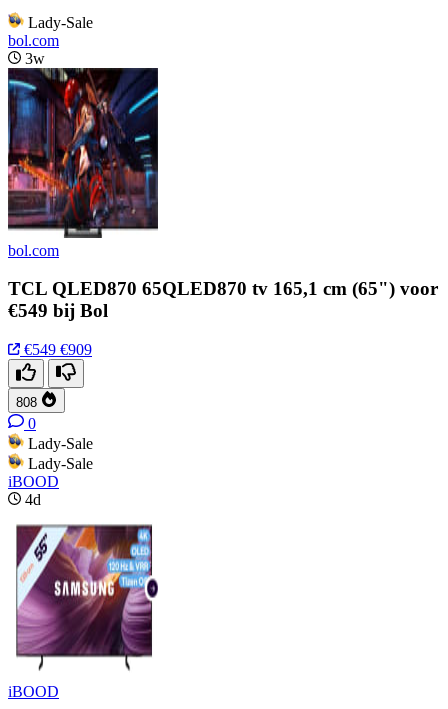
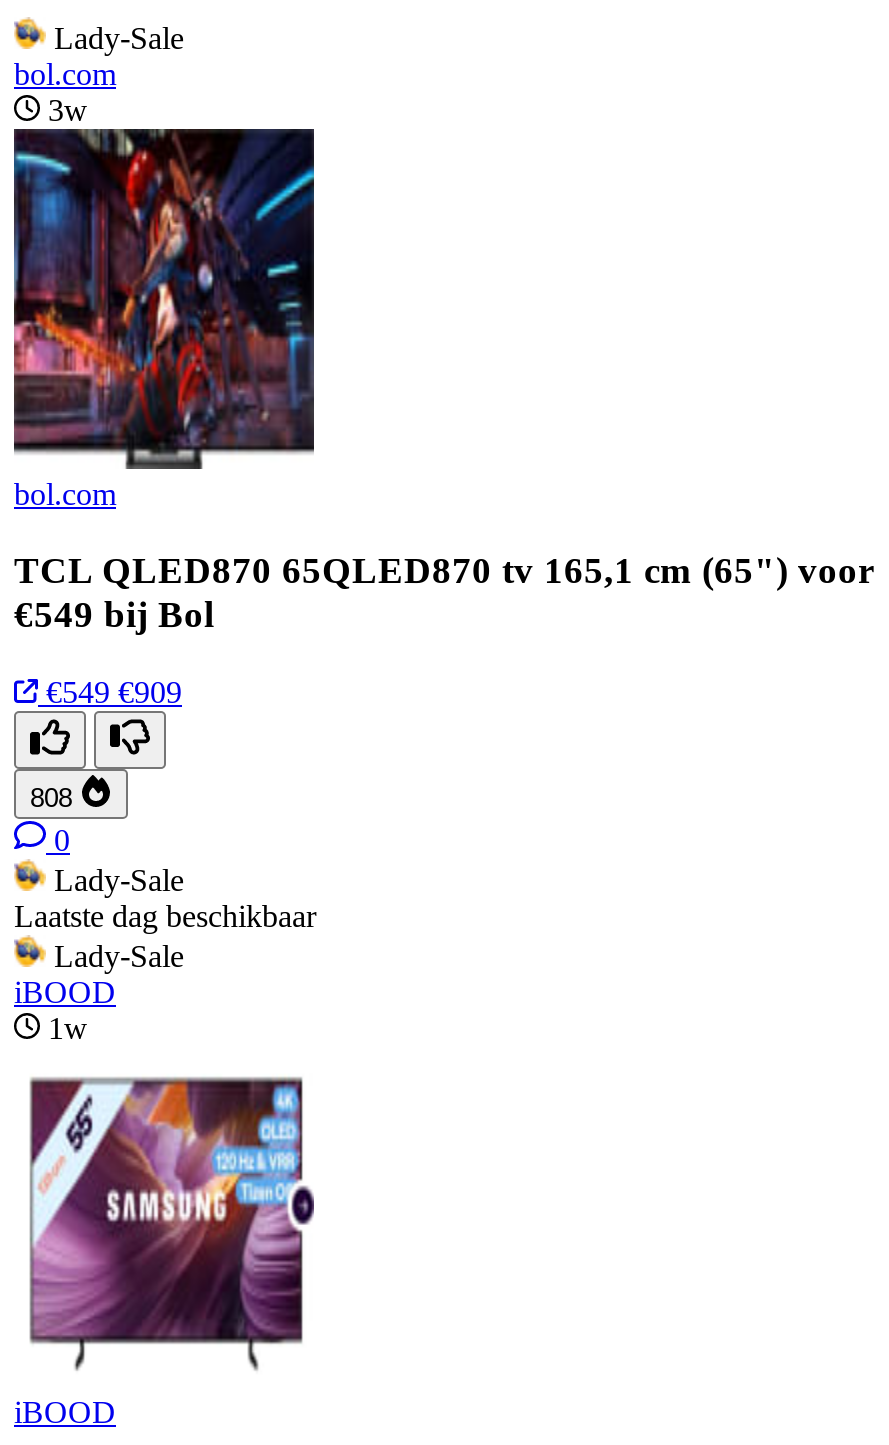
none -> [14,899,316,933] Laatste dag beschikbaar
[25,491,41,508] 4d -> [48,1011,88,1045] 1w

